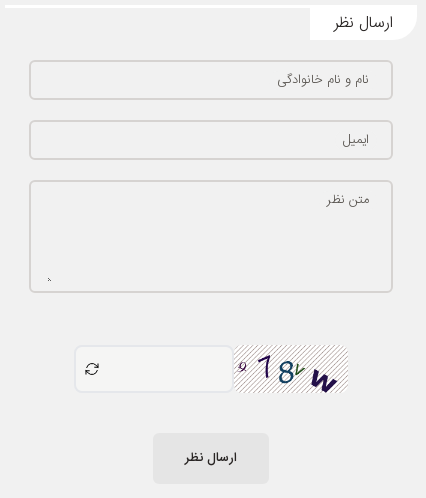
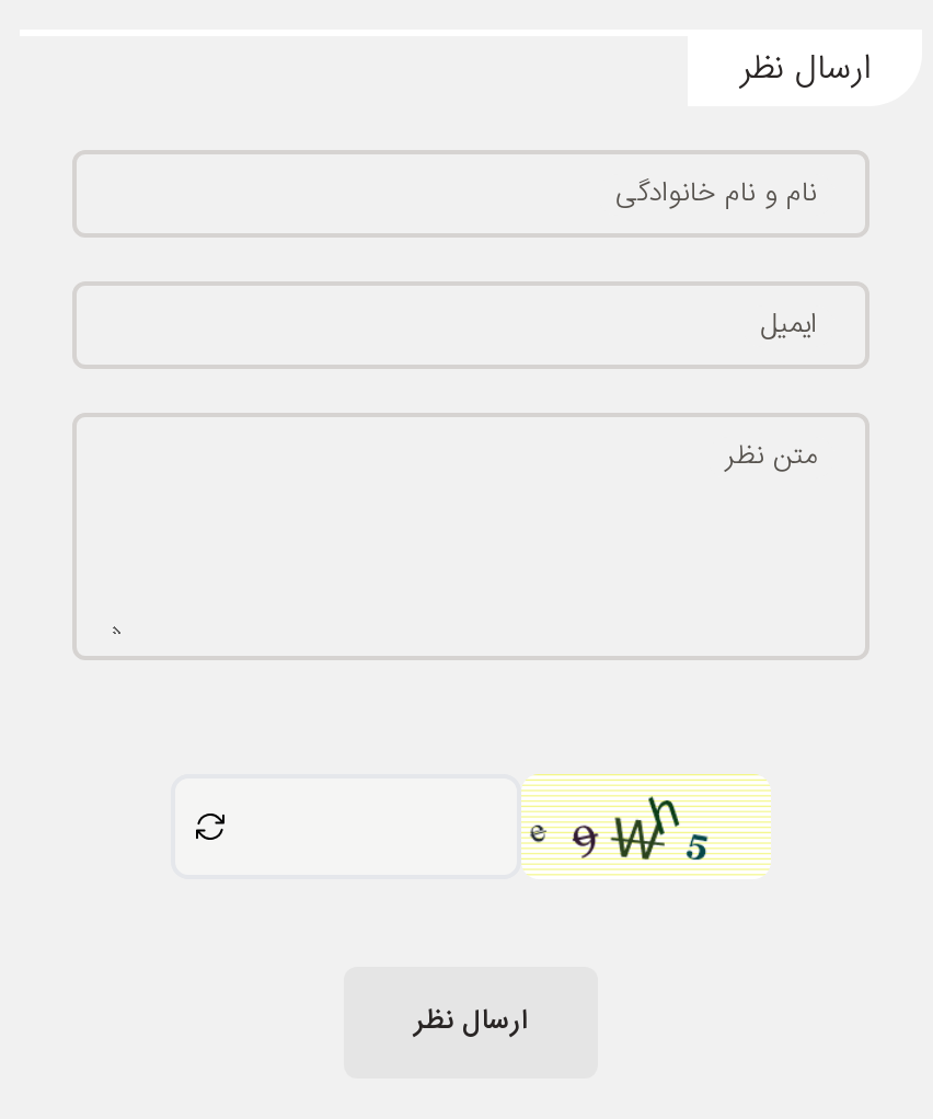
[234,344,348,394] [image] -> [521,771,771,880] [image]

